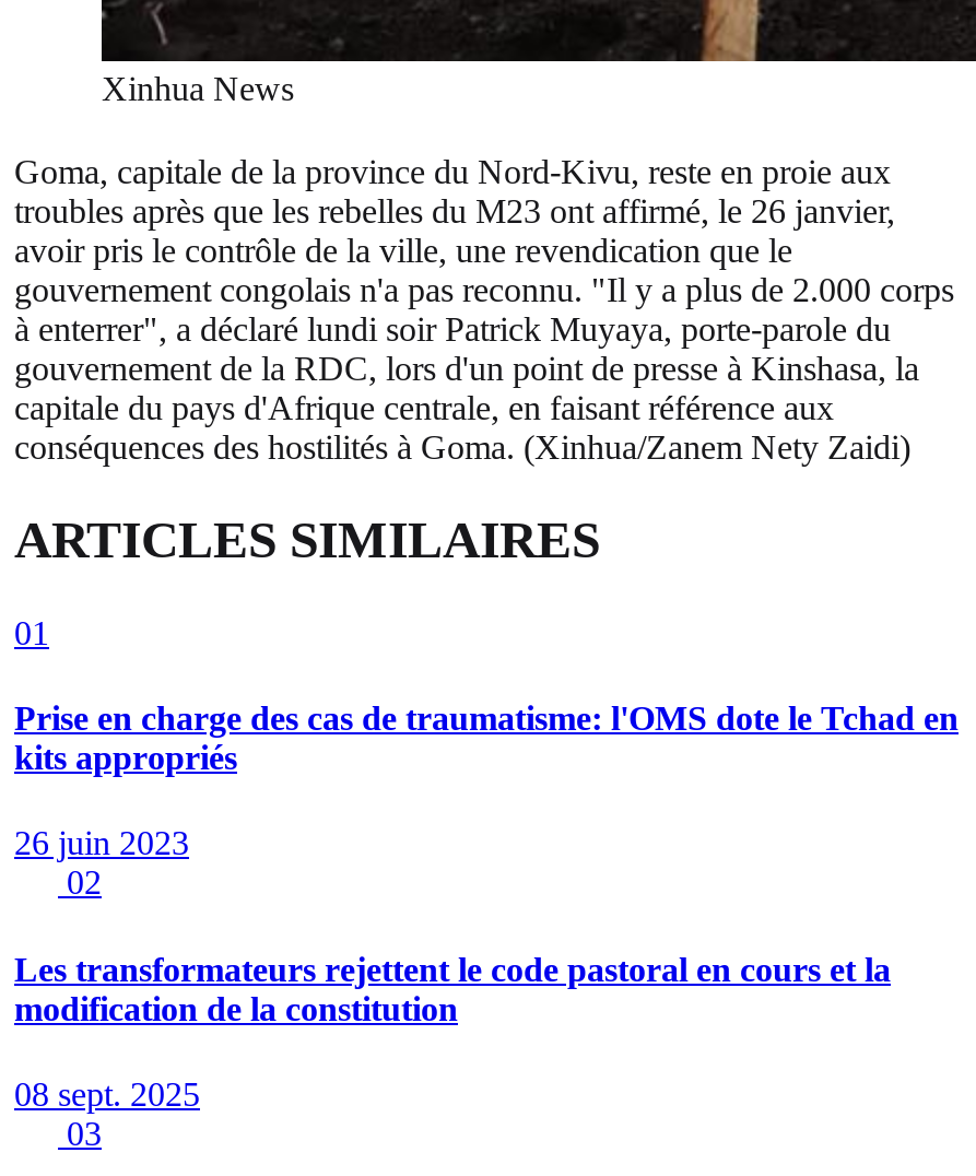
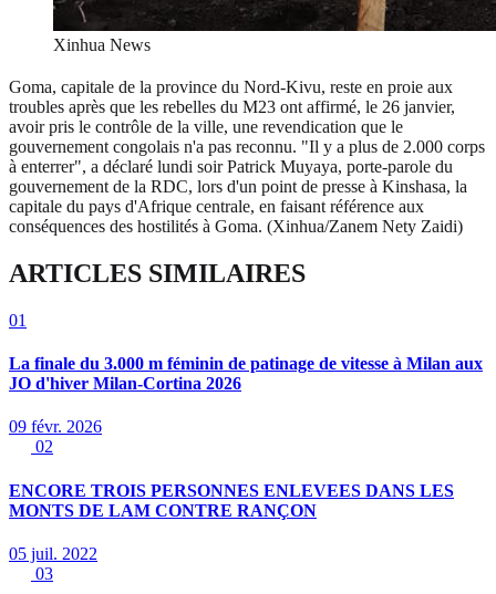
[14,699,959,776] Prise en charge des cas de traumatisme: l'OMS dote le Tchad en | kits appropriés -> [9,354,483,393] La finale du 3.000 m féminin de patinage de vitesse à Milan aux | JO d'hiver Milan-Cortina 2026
[14,825,189,862] 26 juin 2023 -> [9,417,102,436] 09 févr. 2026
[14,950,891,1026] Les transformateurs rejettent le code pastoral en cours et la | modification de la constitution -> [9,481,454,519] ENCORE TROIS PERSONNES ENLEVEES DANS LES | MONTS DE LAM CONTRE RANÇON
[14,1075,200,1112] 08 sept. 2025 -> [9,544,97,563] 05 juil. 2022

